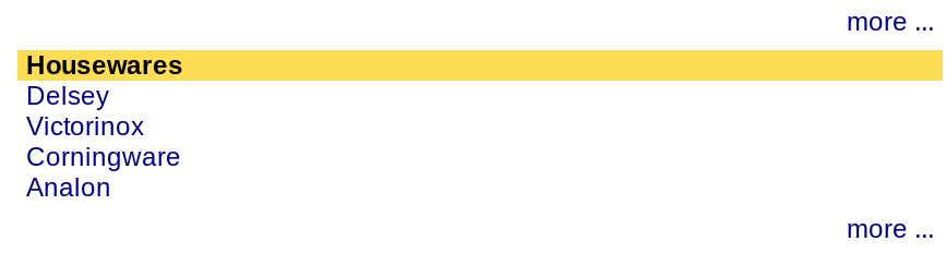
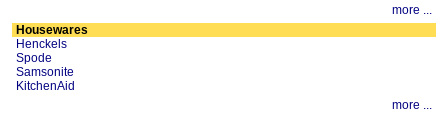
[26,81,181,203] Delsey | Victorinox | Corningware | Analon -> [16,37,75,93] Henckels | Spode | Samsonite | KitchenAid

